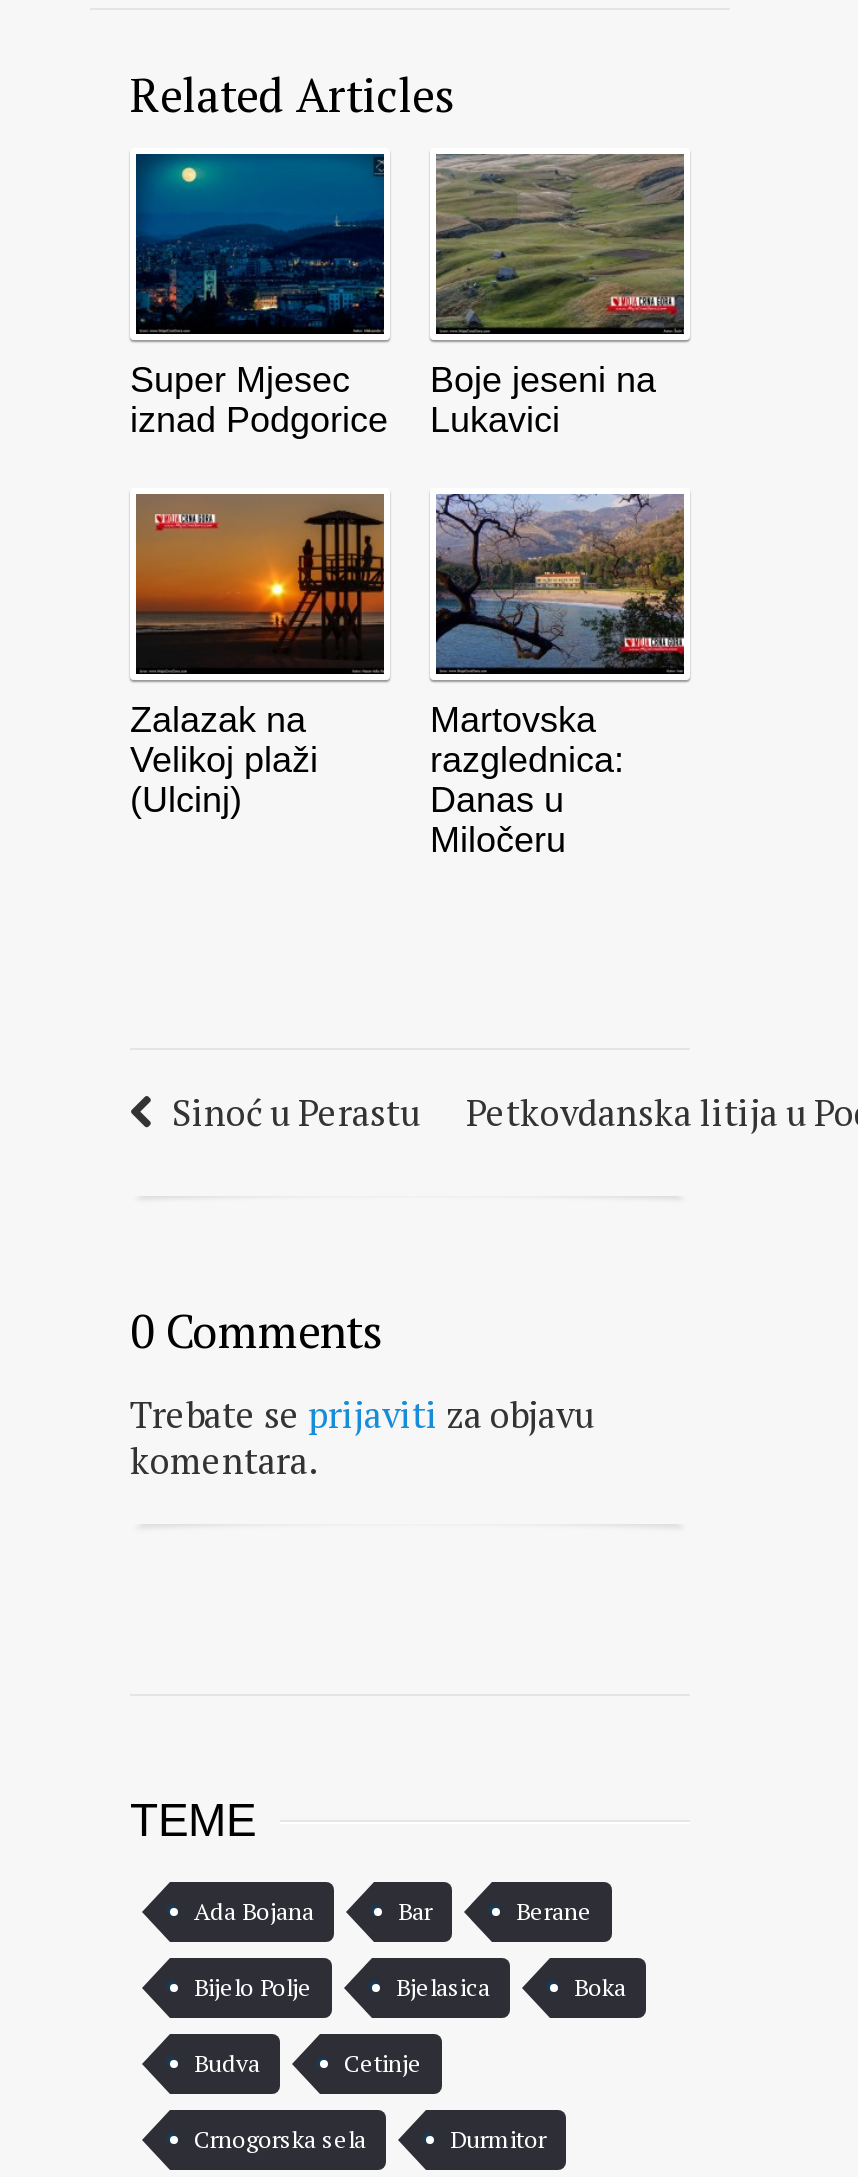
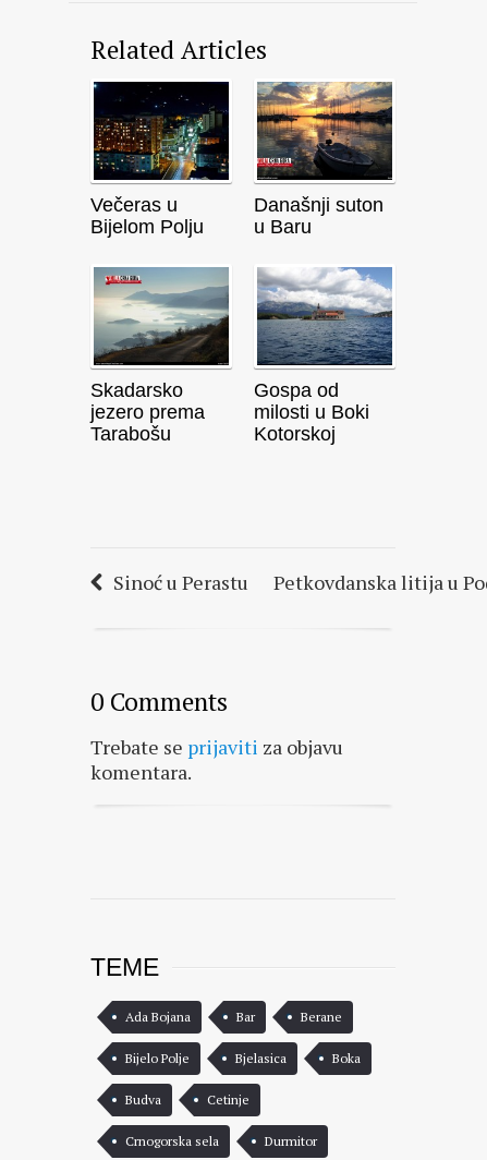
[130,151,388,441] [image] | Super Mjesec | iznad Podgorice -> [90,81,229,238] [image] | Večeras u | Bijelom Polju
[430,153,684,441] [image] | Boje jeseni na | Lukavici -> [254,82,392,238] [image] | Današnji suton | u Baru
[130,495,386,821] [image] | Zalazak na | Velikoj plaži | (Ulcinj) -> [90,267,229,445] [image] | Skadarsko | jezero prema | Tarabošu
[430,493,686,861] [image] | Martovska | razglednica: | Danas u | Miločeru -> [254,267,393,445] [image] | Gospa od | milosti u Boki | Kotorskoj

